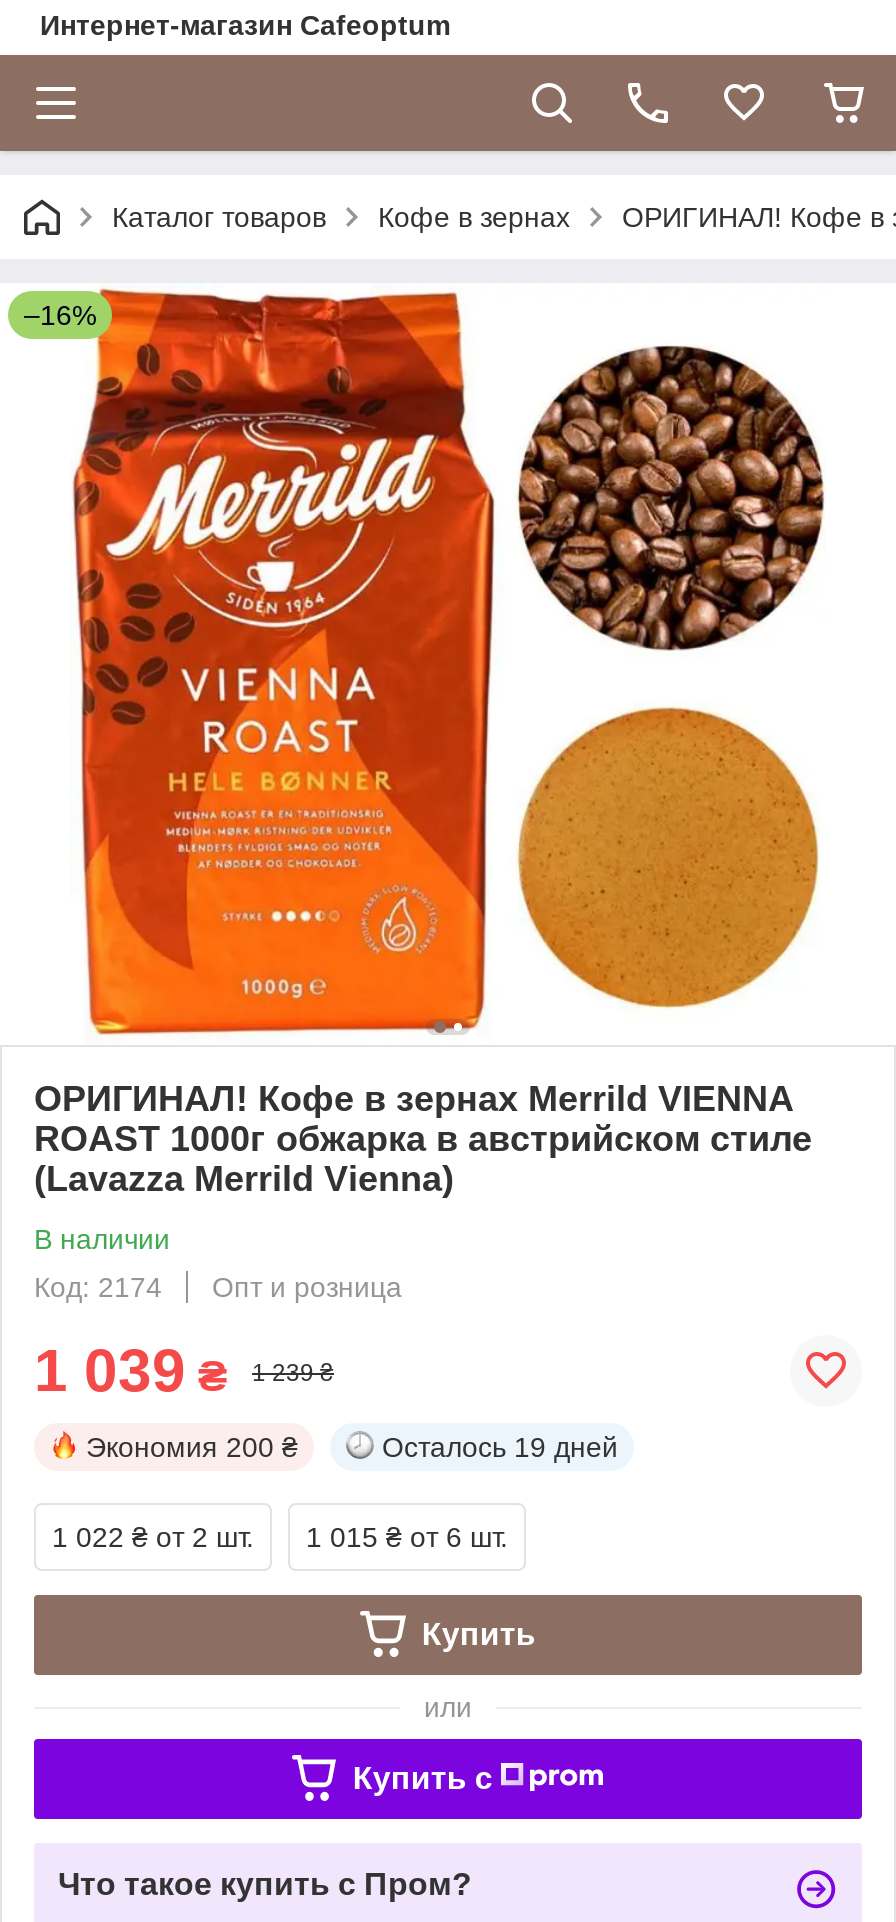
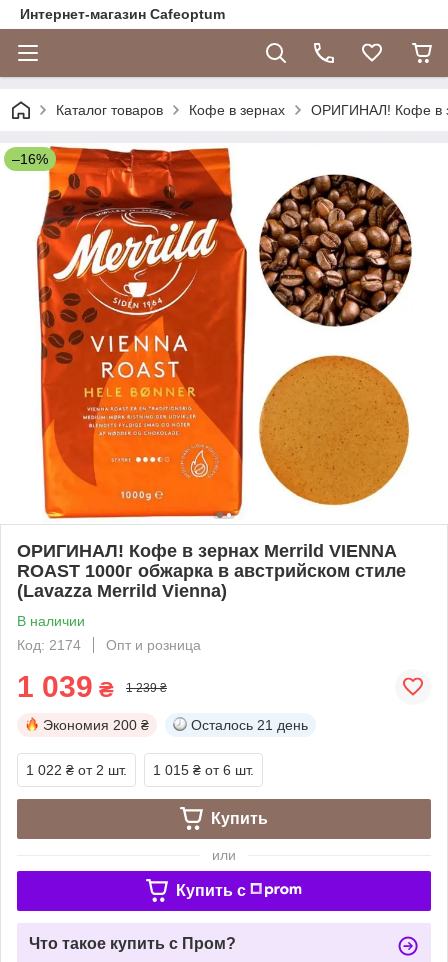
[382,1431,618,1463] Осталось 19 дней -> [191,717,308,733] Осталось 21 день

